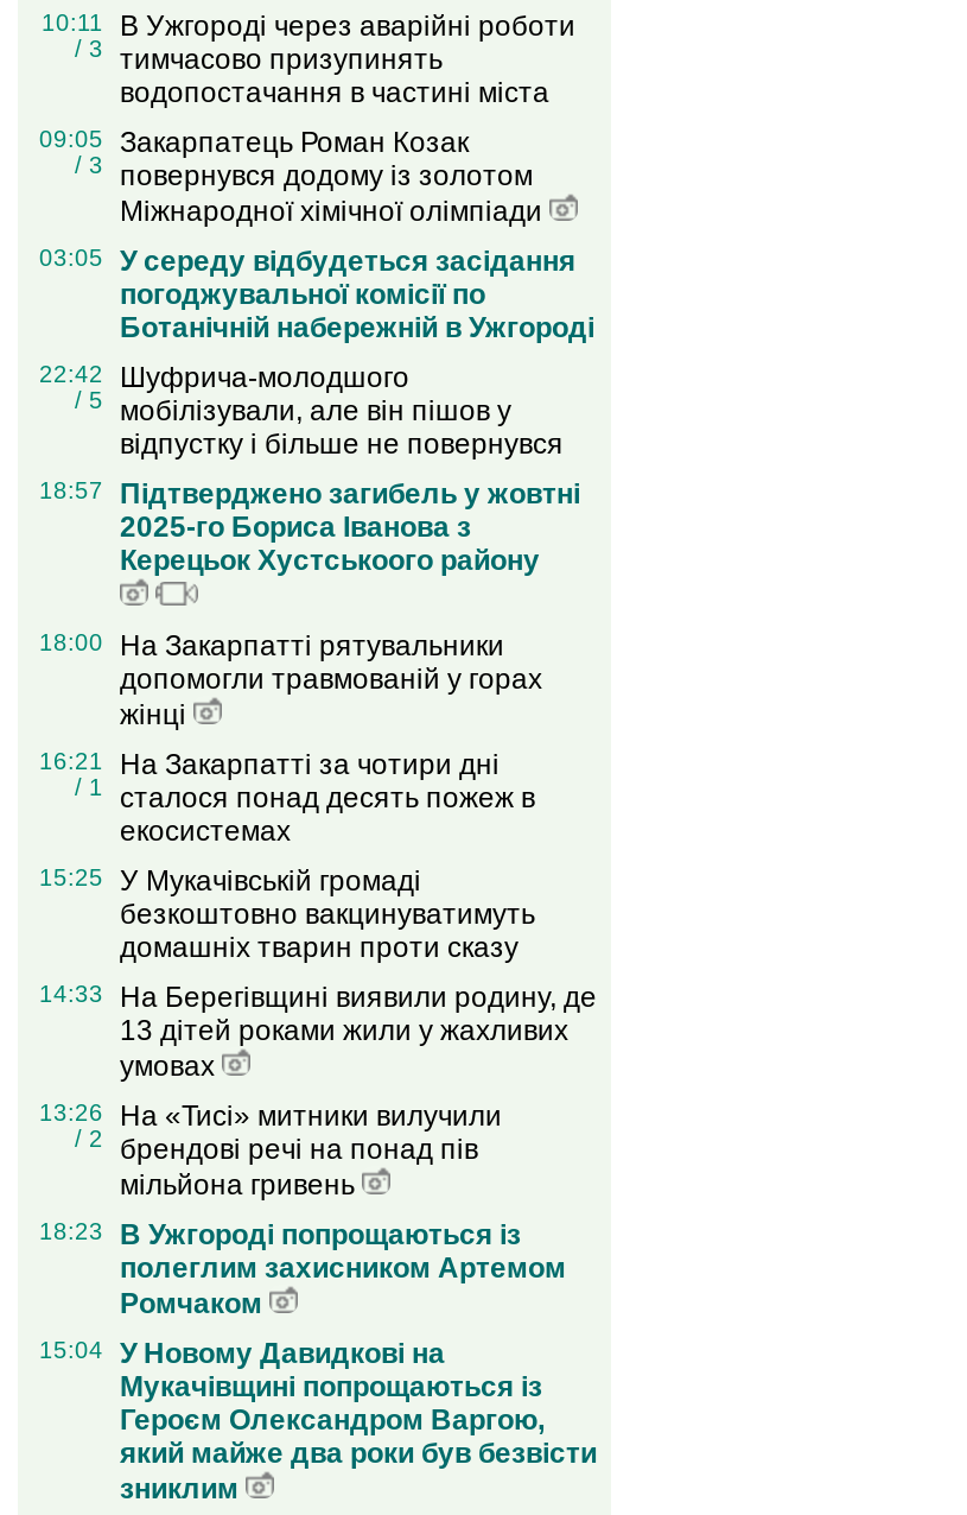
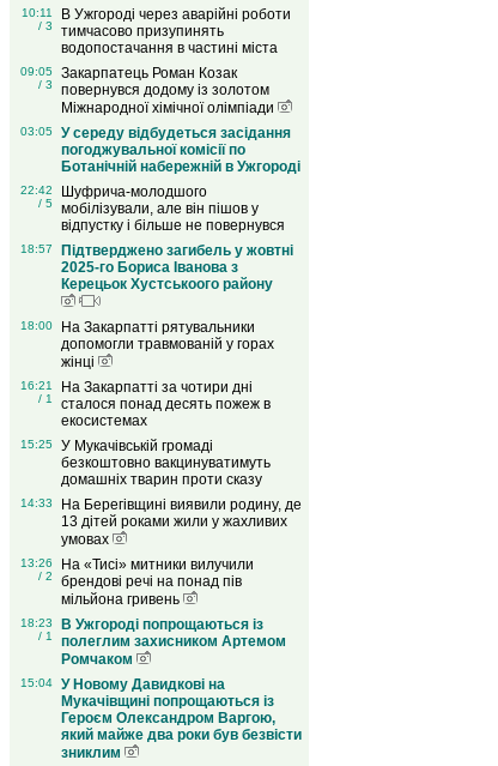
none -> [38,630,53,643] / 1

